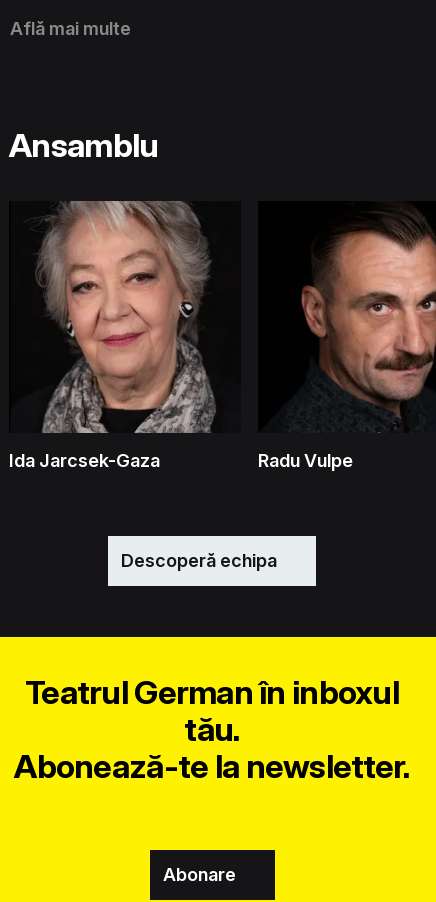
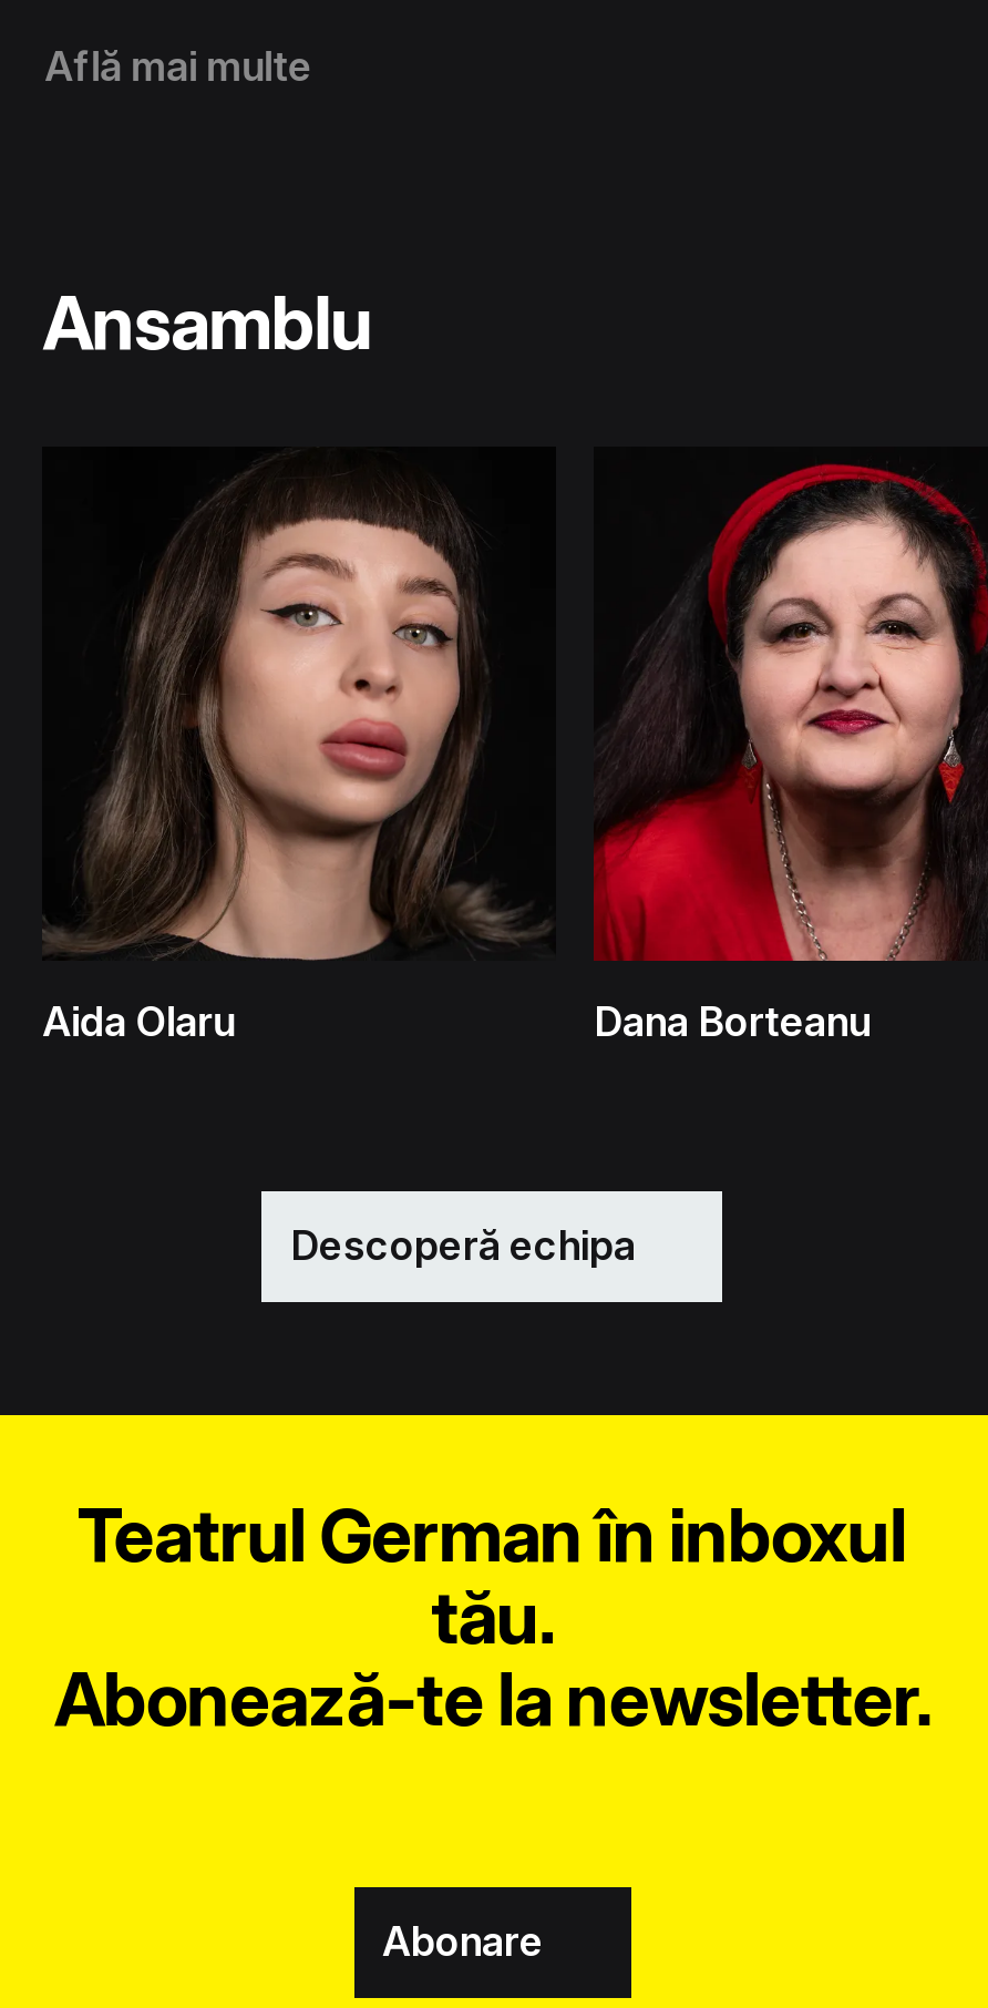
[9,200,353,471] [image] | Ida Jarcsek-Gaza | Radu Vulpe -> [42,448,871,1046] [image] | Aida Olaru | Dana Borteanu
[258,208,433,433] [image] -> [591,461,981,964] [image]

